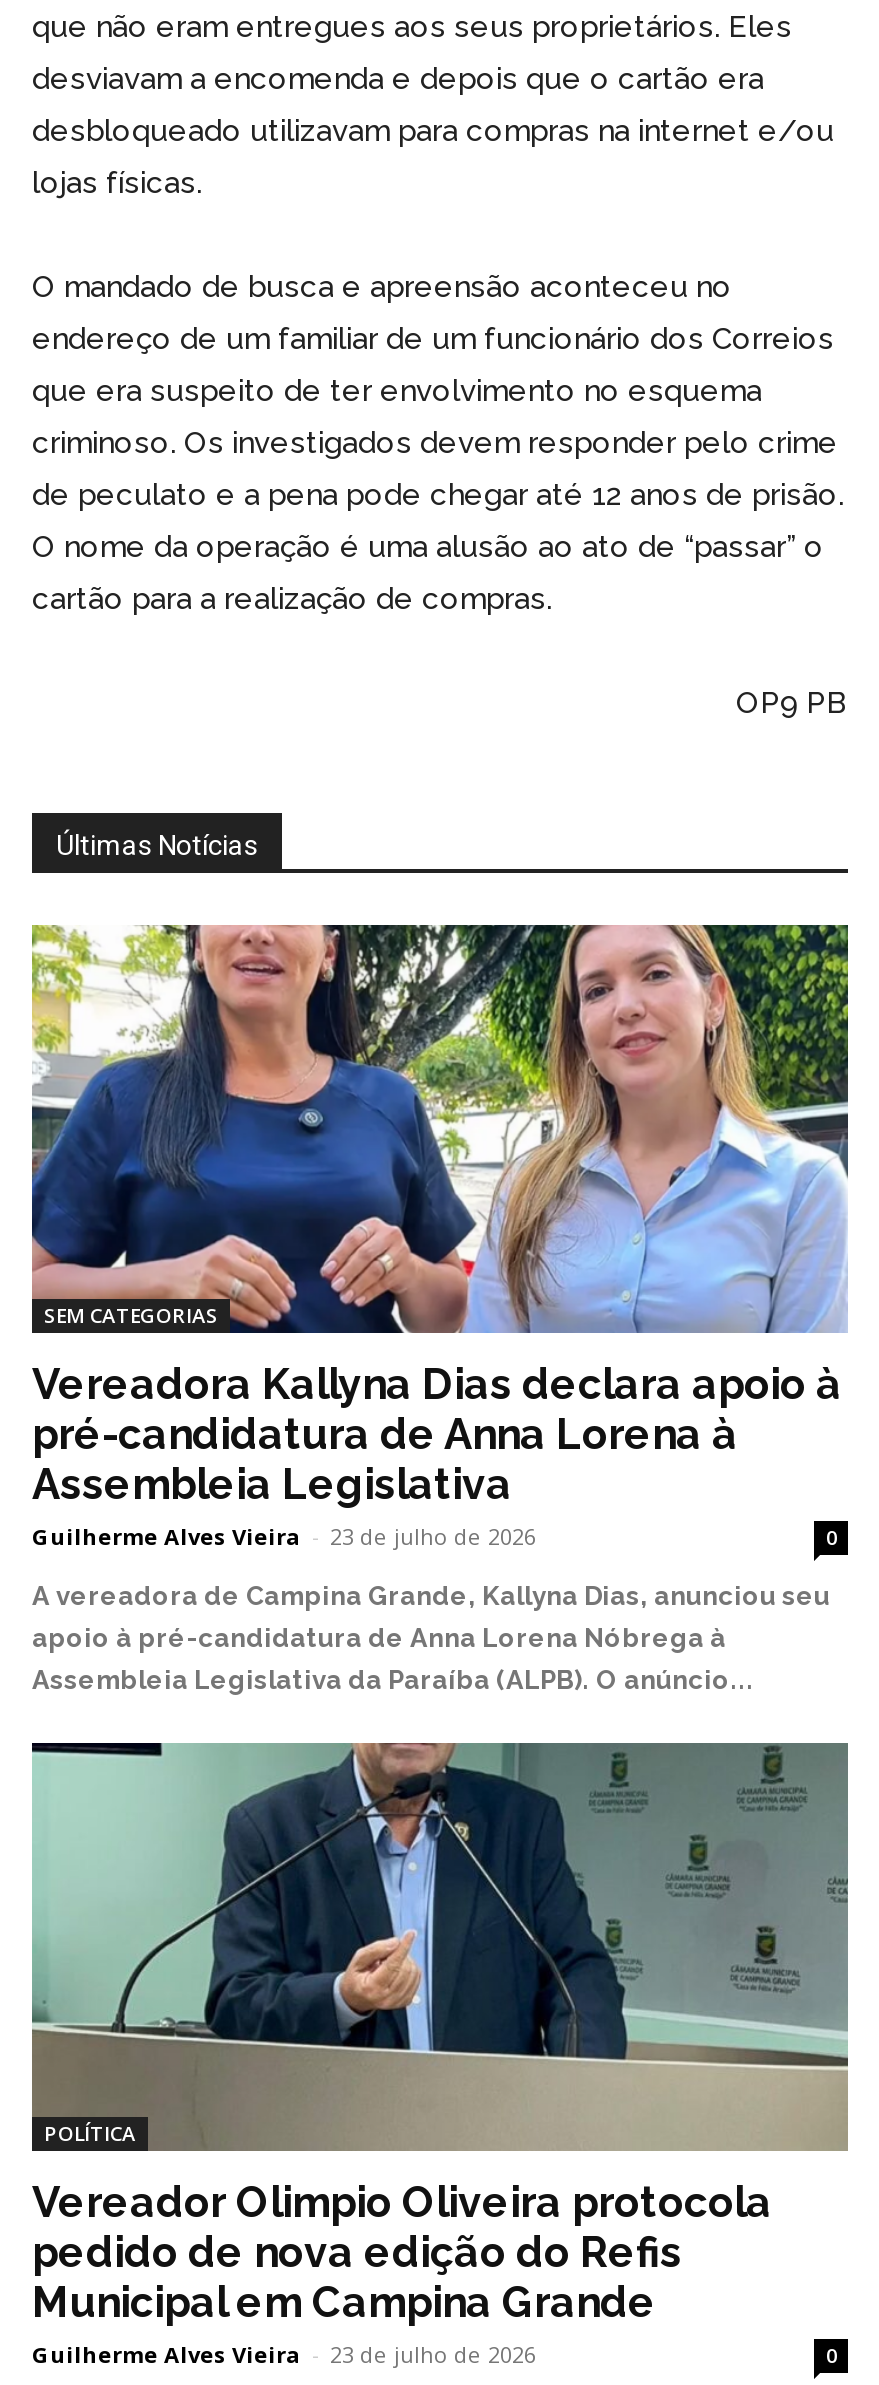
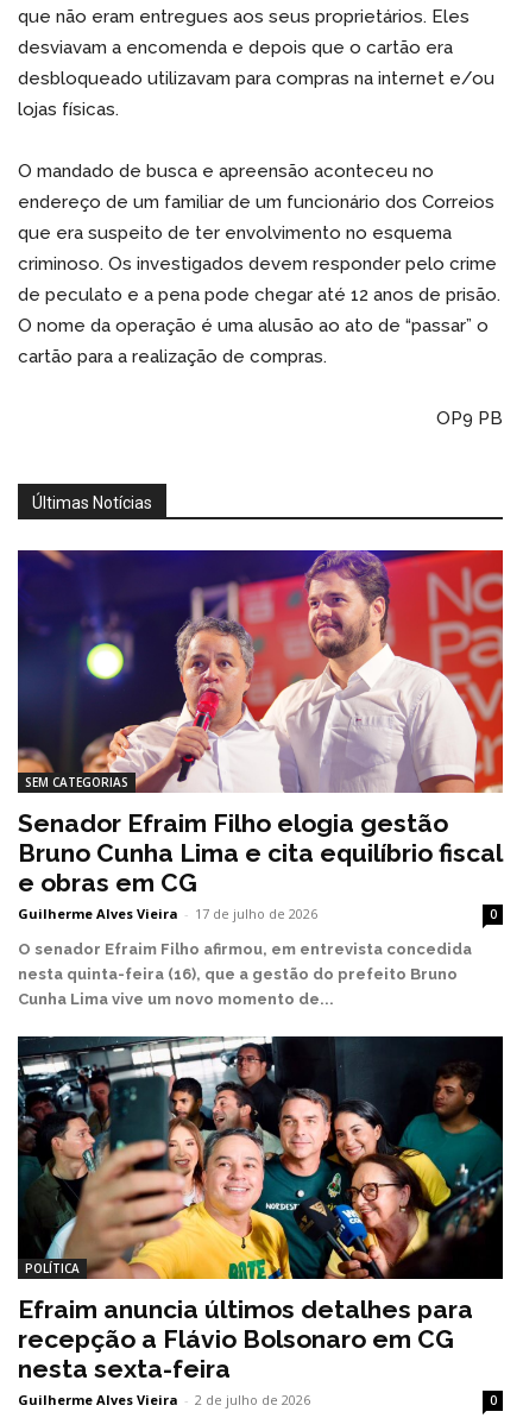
[30,923,850,1550] [image] | Vereadora Kallyna Dias declara apoio à | pré-candidatura de Anna Lorena à | Assembleia Legislativa | Guilherme Alves Vieira - 23 de julho de 2026 -> [17,549,504,922] [image] | Senador Efraim Filho elogia gestão | Bruno Cunha Lima e cita equilíbrio fiscal | e obras em CG | Guilherme Alves Vieira - 17 de julho de 2026
[32,1580,830,1694] A vereadora de Campina Grande, Kallyna Dias, anunciou seu | apoio à pré-candidatura de Anna Lorena Nóbrega à | Assembleia Legislativa da Paraíba (ALPB). O anúncio... -> [18,940,472,1007] O senador Efraim Filho afirmou, em entrevista concedida | nesta quinta-feira (16), que a gestão do prefeito Bruno | Cunha Lima vive um novo momento de...
[30,1741,850,2368] [image] | Vereador Olimpio Oliveira protocola | pedido de nova edição do Refis | Municipal em Campina Grande | Guilherme Alves Vieira - 23 de julho de 2026 -> [17,1035,504,1408] [image] | Efraim anuncia últimos detalhes para | recepção a Flávio Bolsonaro em CG | nesta sexta-feira | Guilherme Alves Vieira - 2 de julho de 2026

